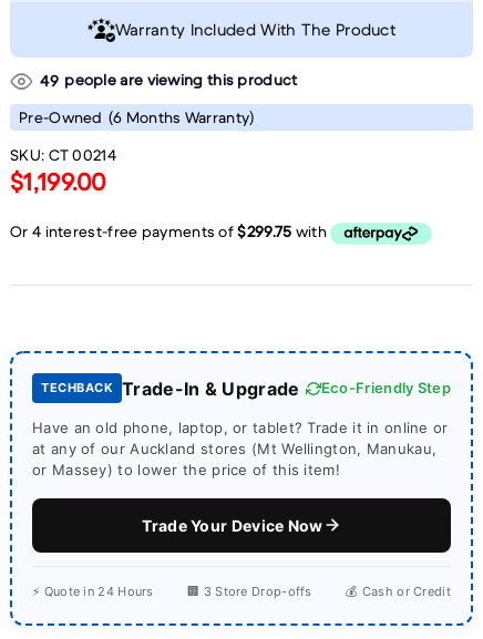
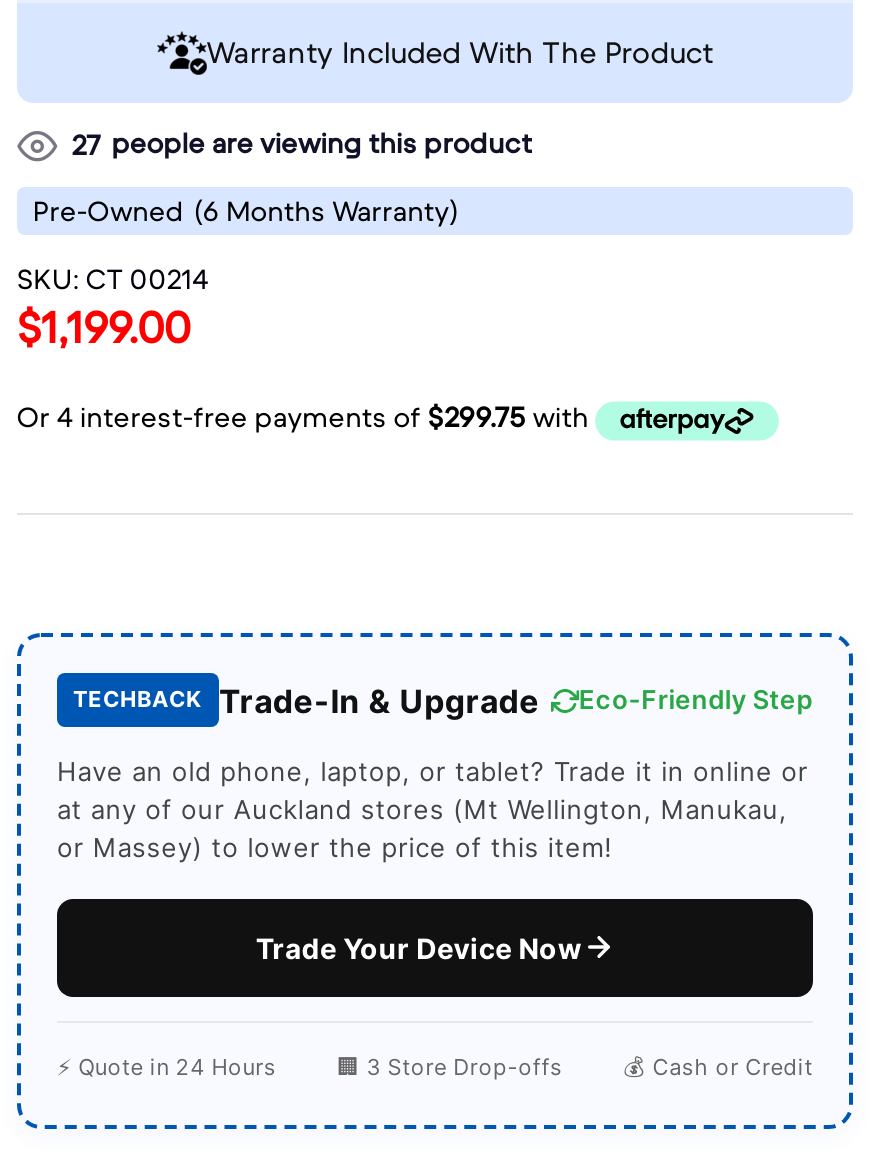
[40,70,297,91] 49 people are viewing this product -> [72,125,532,163] 27 people are viewing this product

